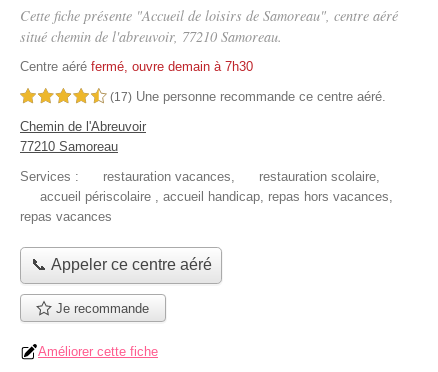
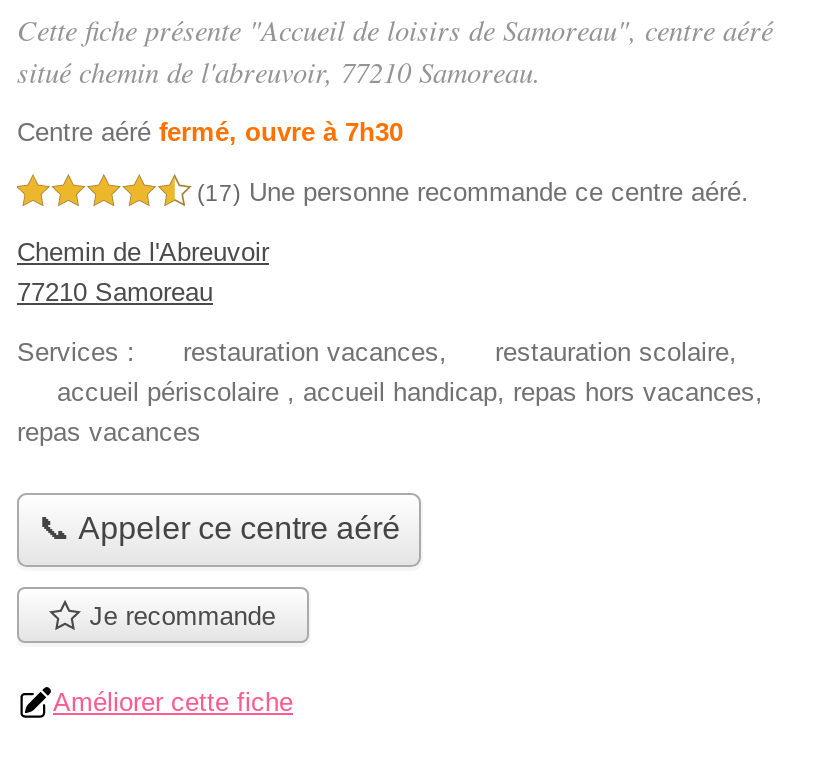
[20,59,253,74] Centre aéré fermé, ouvre demain à 7h30 -> [17,117,403,147] Centre aéré fermé, ouvre à 7h30

